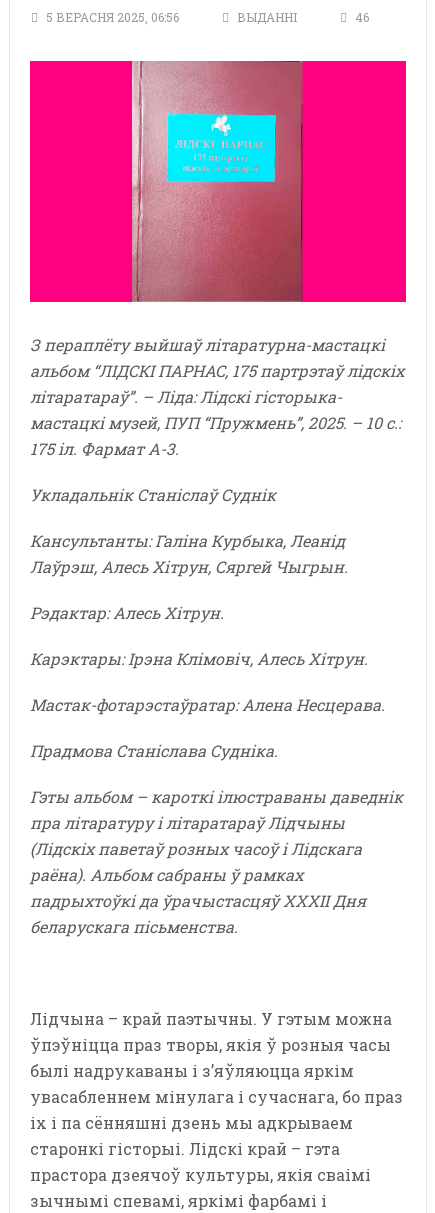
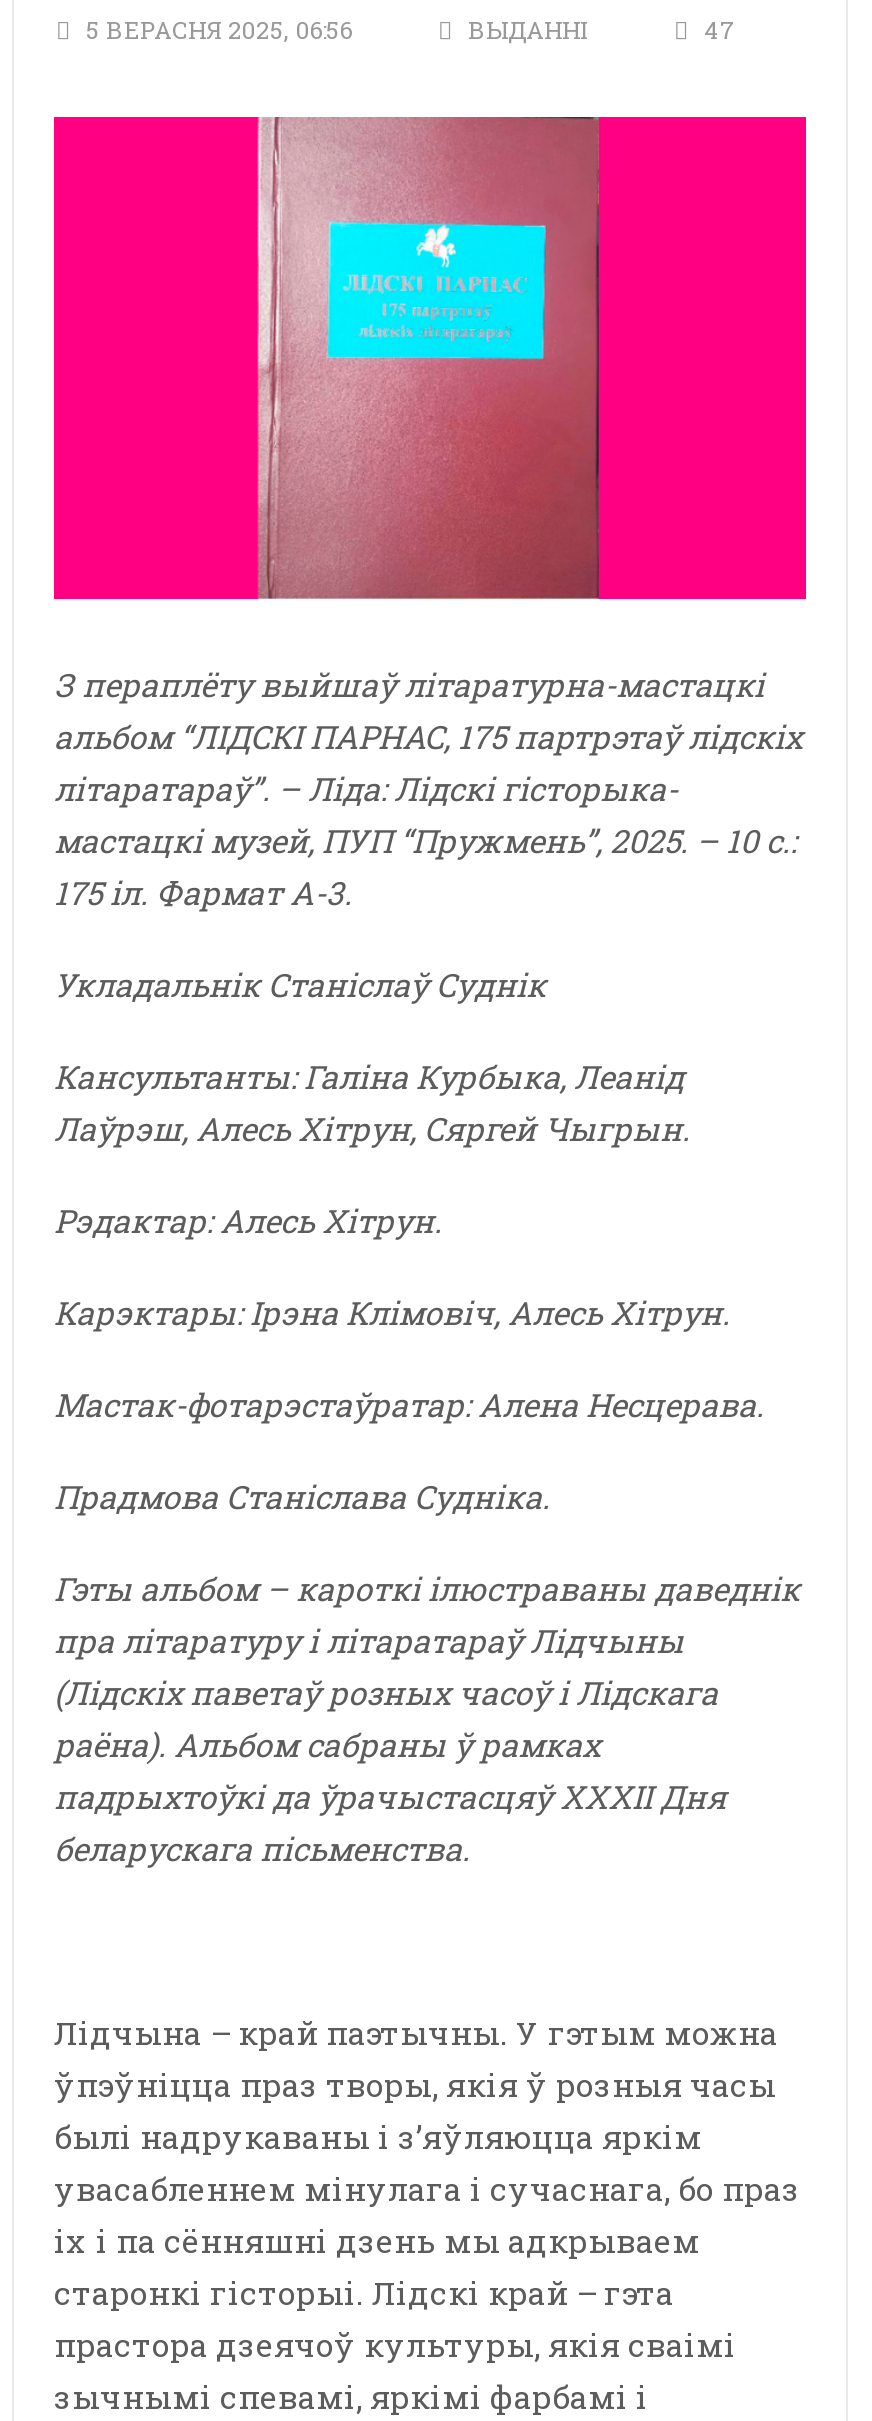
[355,9,369,25] 46 -> [704,13,736,45] 47

